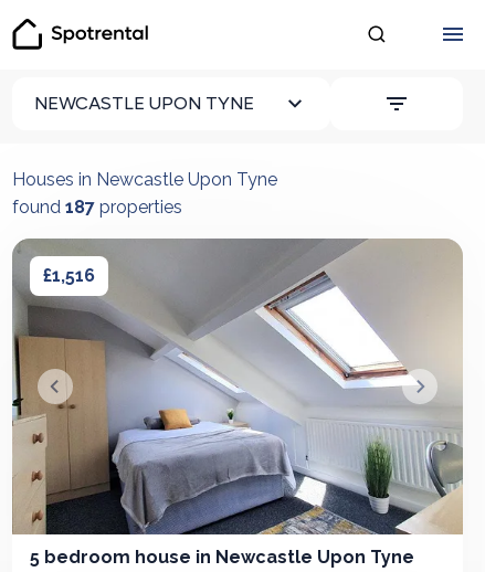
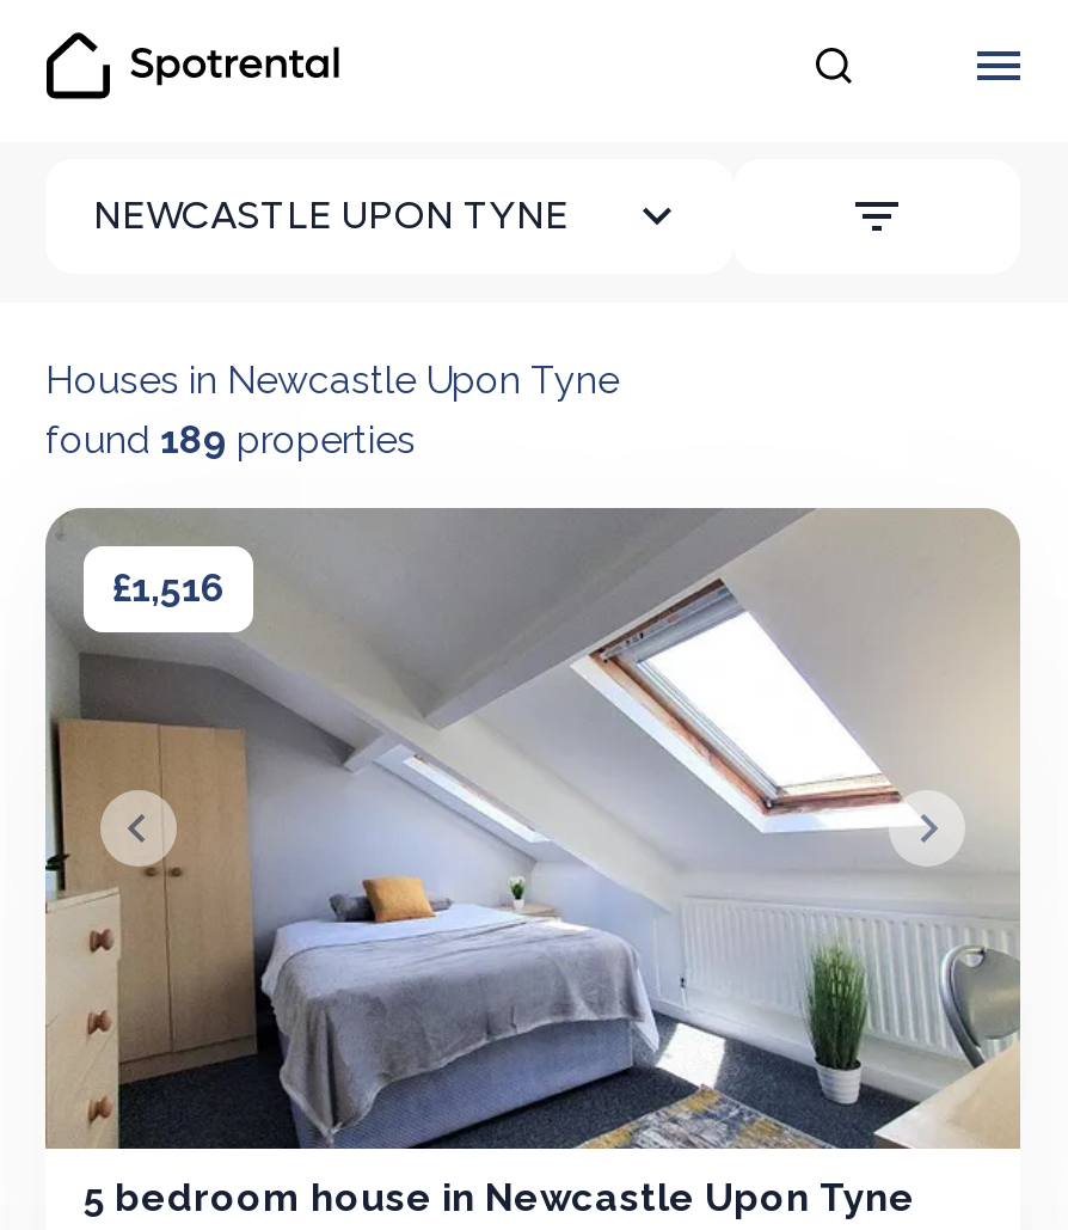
[12,197,182,218] found 187 properties -> [45,417,416,463] found 189 properties

